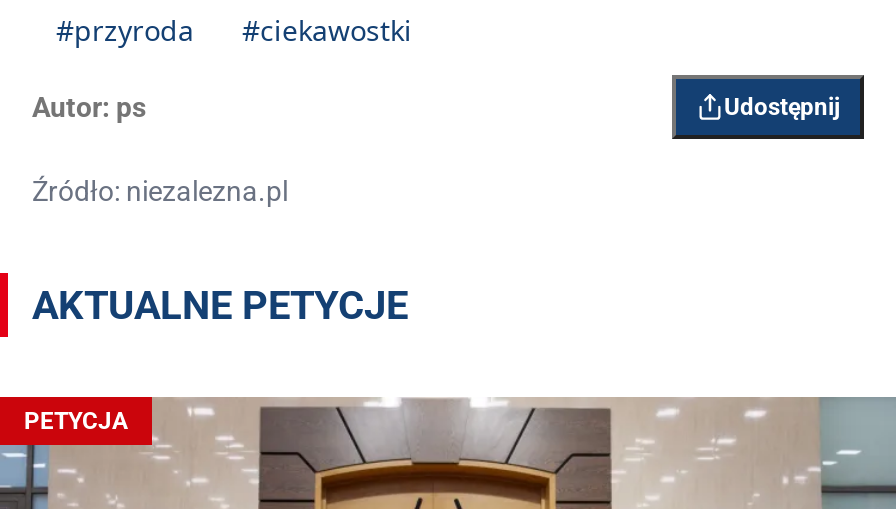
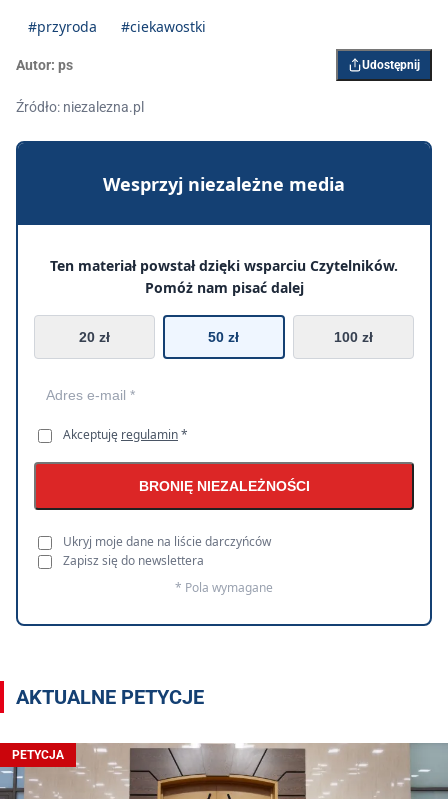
none -> [15,140,433,627] [image] | Wesprzyj niezależne media | Ten materiał powstał dzięki wsparciu Czytelników. | Pomóż nam pisać dalej | 20 zł | 50 zł | 100 zł
none -> [63,426,309,596] Akceptuję regulamin * | BRONIĘ NIEZALEŻNOŚCI | Ukryj moje dane na liście darczyńców | Zapisz się do newslettera | * Pola wymagane

